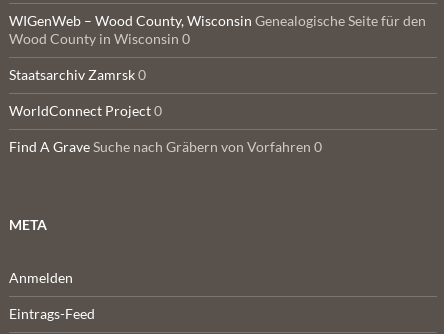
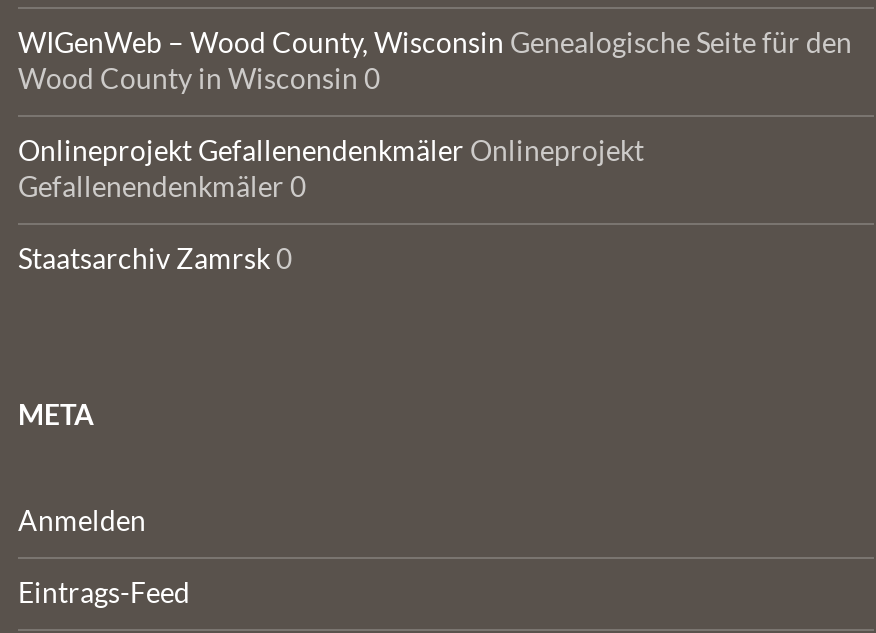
none -> [18,133,644,203] Onlineprojekt Gefallenendenkmäler Onlineprojekt | Gefallenendenkmäler 0
moved [9,66,146,83] -> [18,241,292,275]: Staatsarchiv Zamrsk 0
[9,102,322,155] WorldConnect Project 0 | Find A Grave Suche nach Gräbern von Vorfahren 0 -> none

